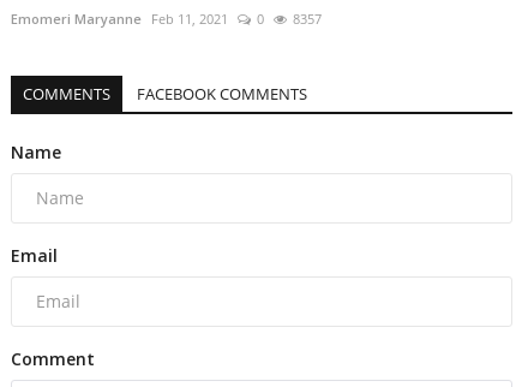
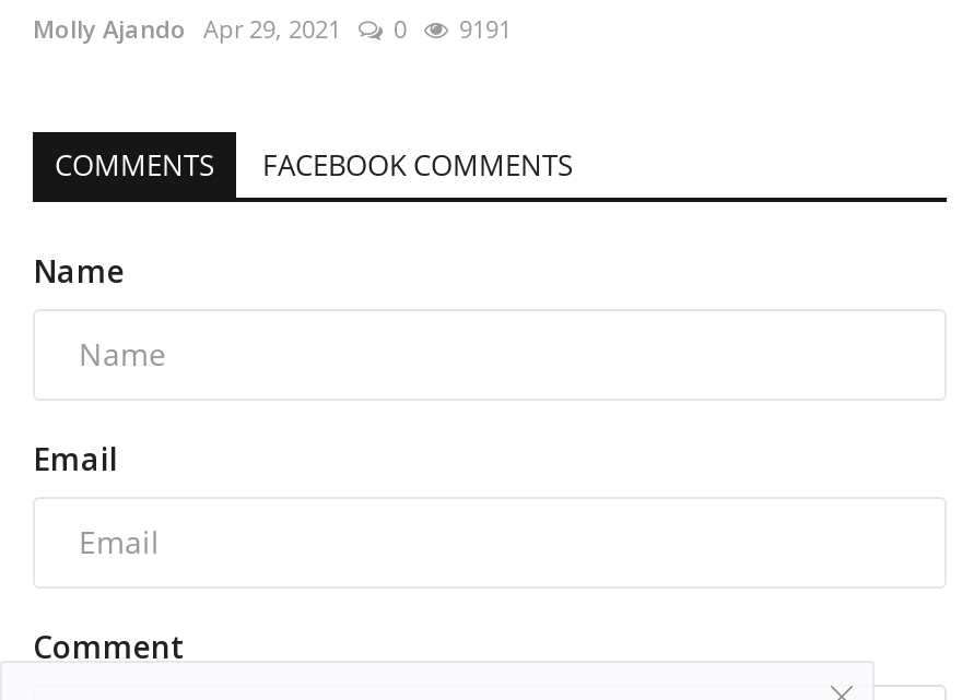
[11,9,228,27] Emomeri Maryanne Feb 11, 2021 -> [33,11,341,44] Molly Ajando Apr 29, 2021
[293,9,322,27] 8357 -> [459,11,512,44] 9191

